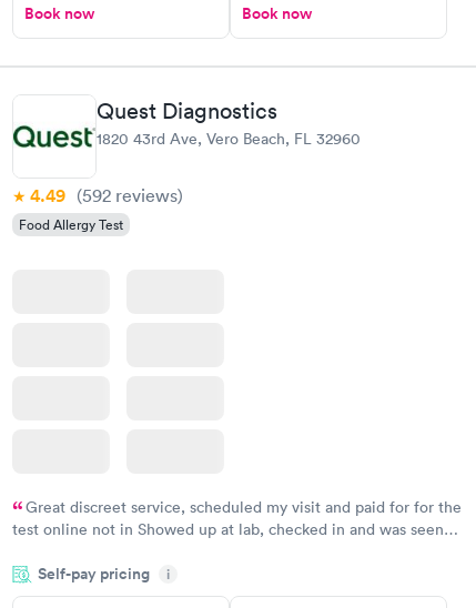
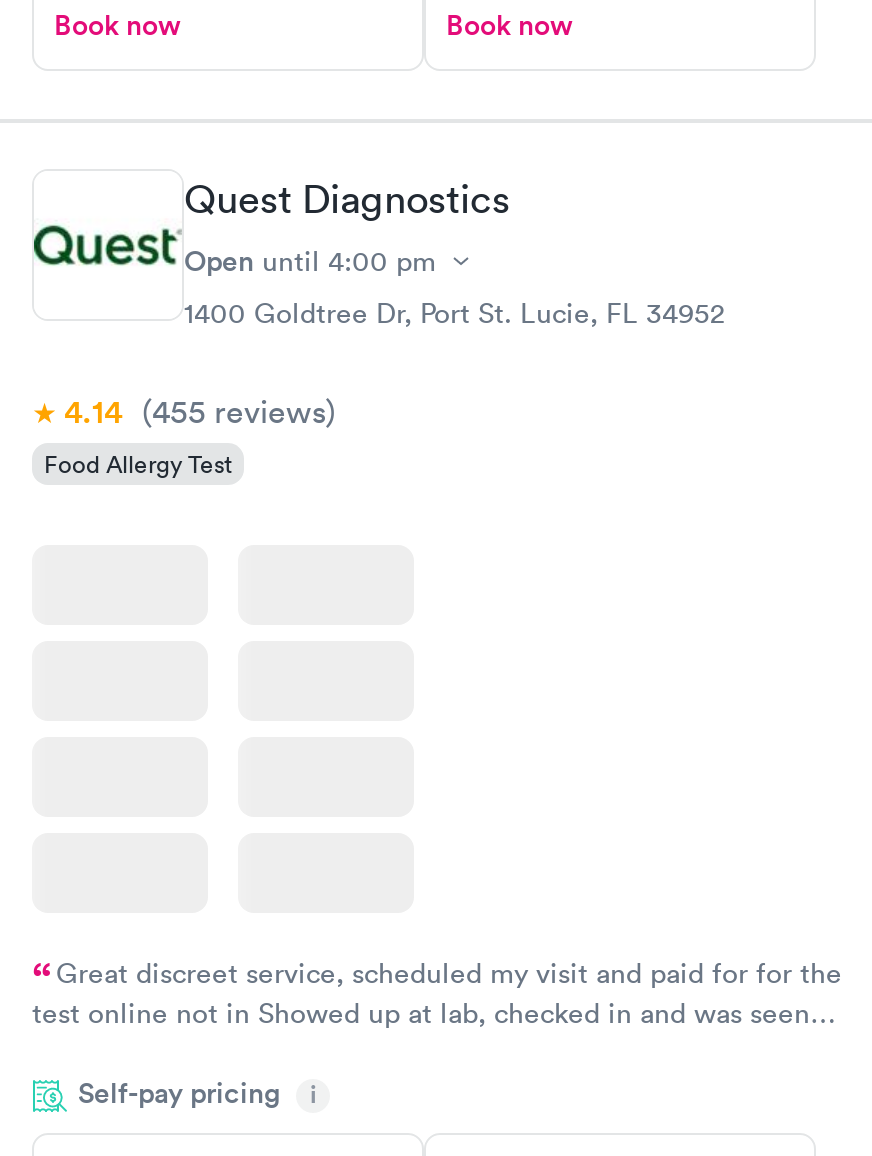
[97,128,361,148] 1820 43rd Ave, Vero Beach, FL 32960 -> [184,241,724,331] Open until 4:00 pm | 1400 Goldtree Dr, Port St. Lucie, FL 34952
[30,184,183,207] 4.49 (592 reviews) -> [64,391,336,433] 4.14 (455 reviews)

